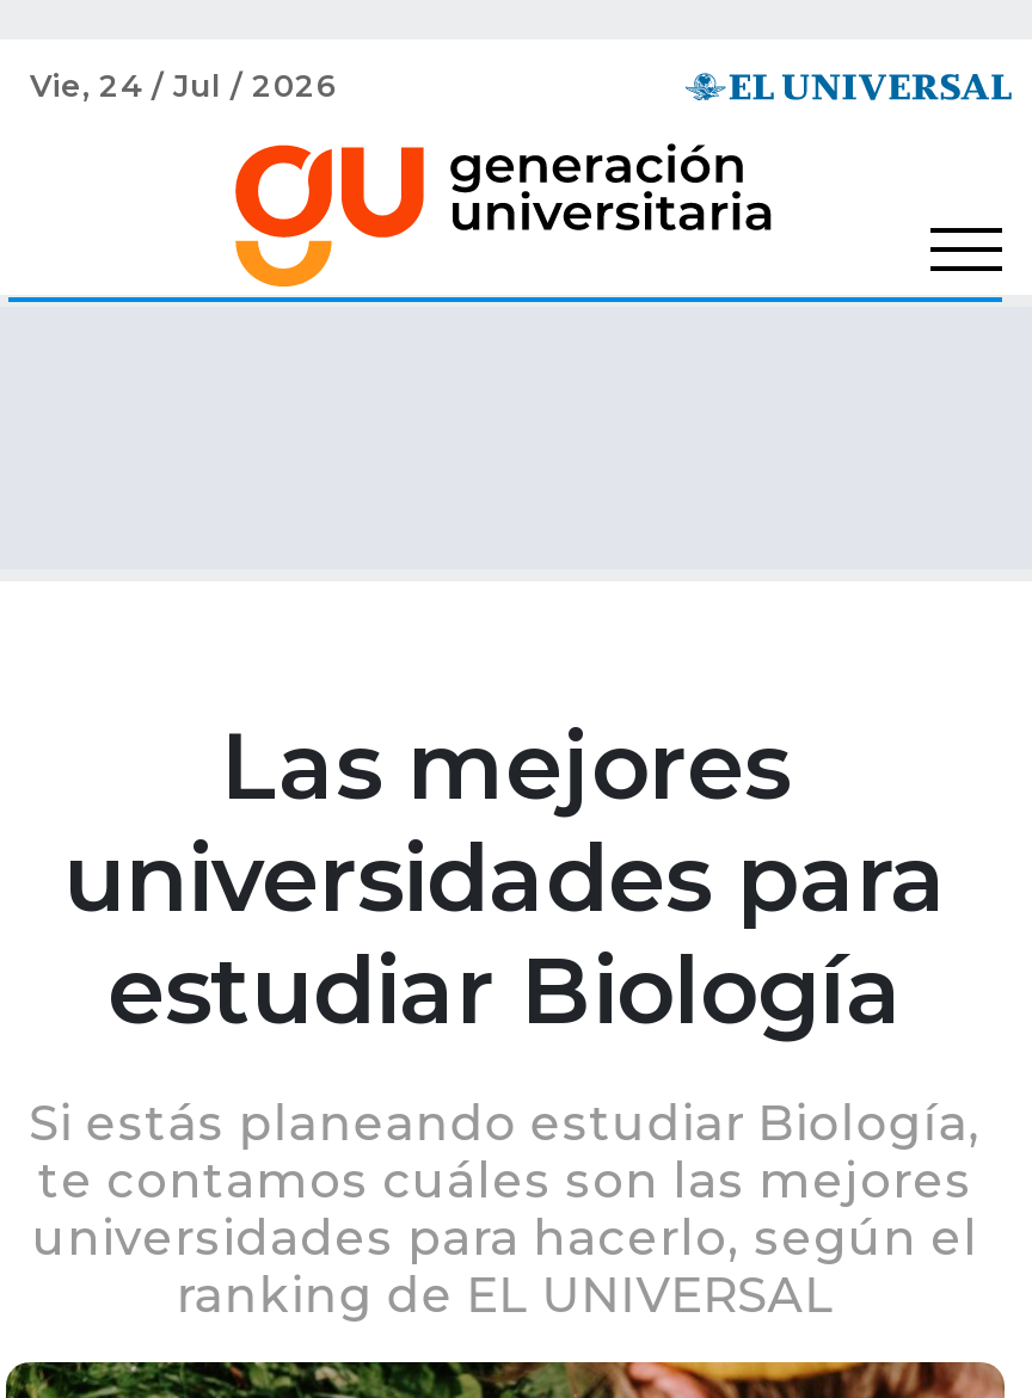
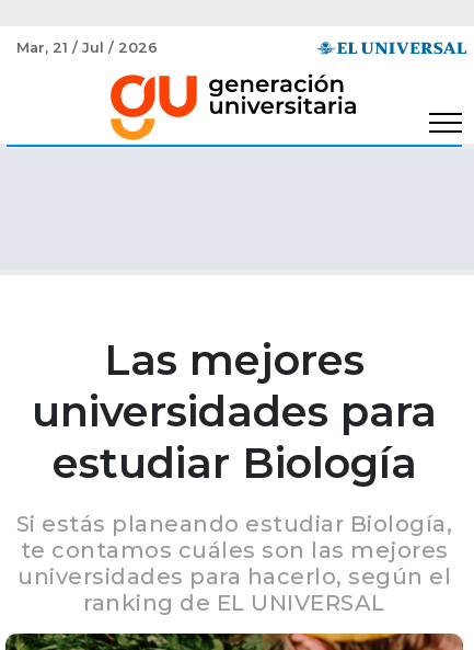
[30,68,338,104] Vie, 24 / Jul / 2026 -> [16,39,158,56] Mar, 21 / Jul / 2026

